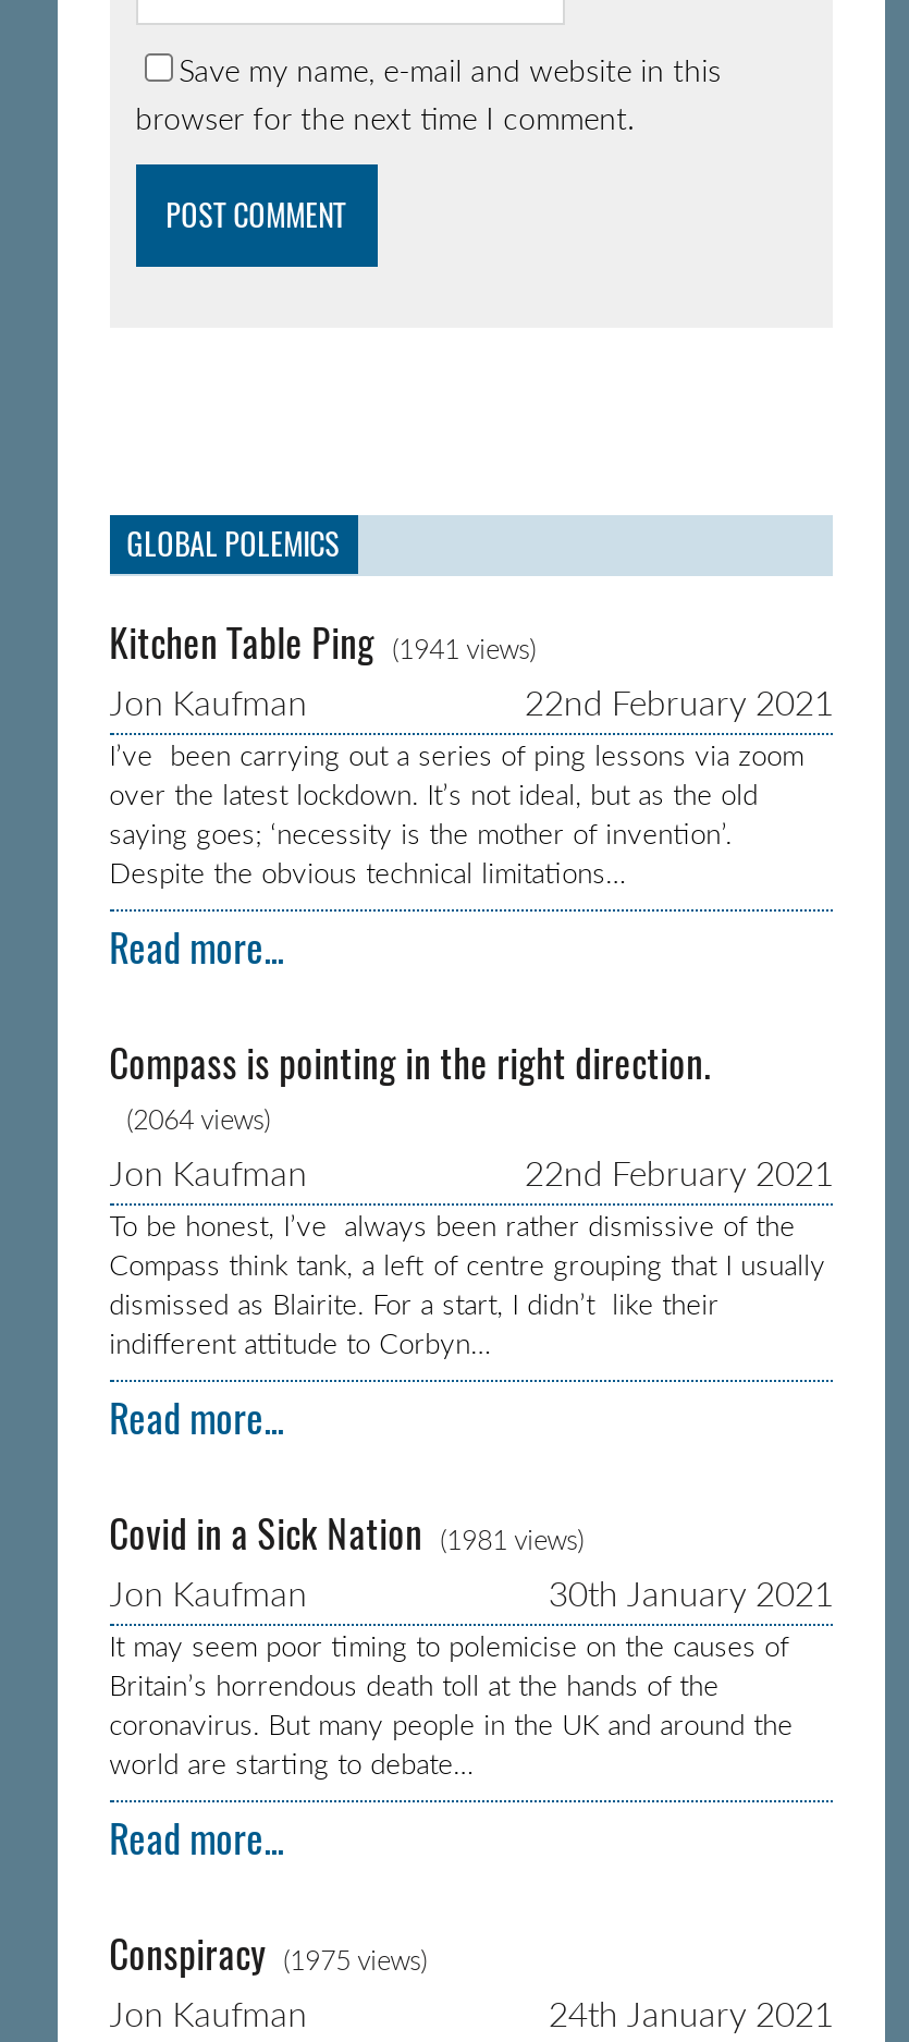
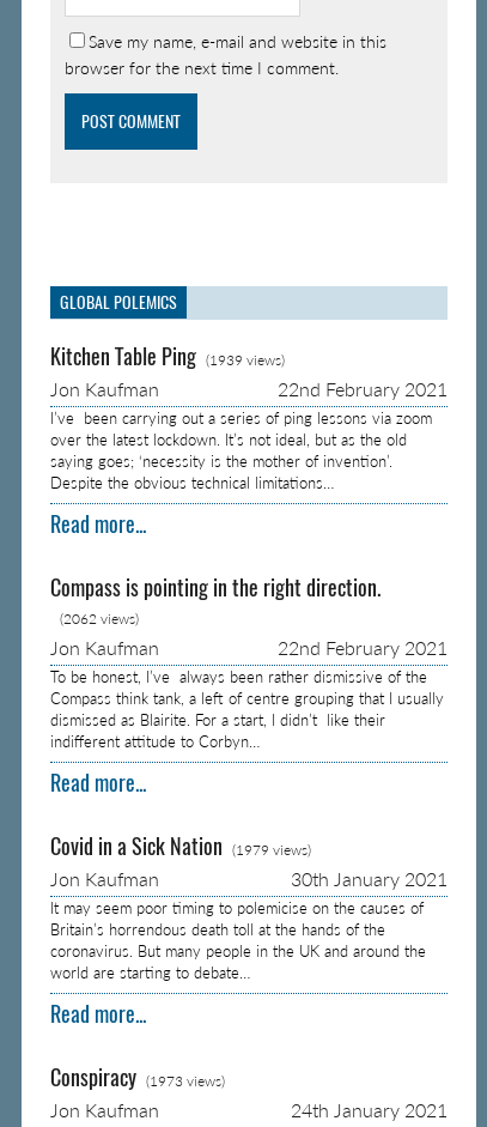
[109,617,536,669] Kitchen Table Ping (1941 views) -> [50,342,284,371] Kitchen Table Ping (1939 views)
[126,1103,270,1135] (2064 views) -> [59,609,138,627] (2062 views)
[109,1508,584,1560] Covid in a Sick Nation (1981 views) -> [50,832,311,861] Covid in a Sick Nation (1979 views)
[109,1928,427,1981] Conspiracy (1975 views) -> [50,1063,224,1092] Conspiracy (1973 views)

